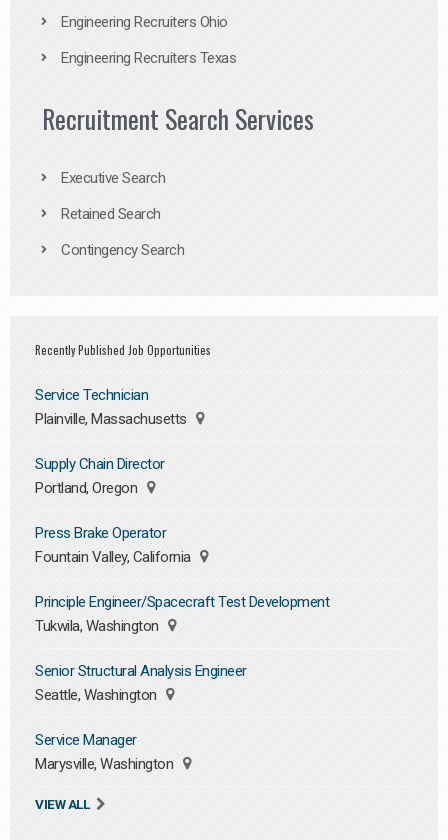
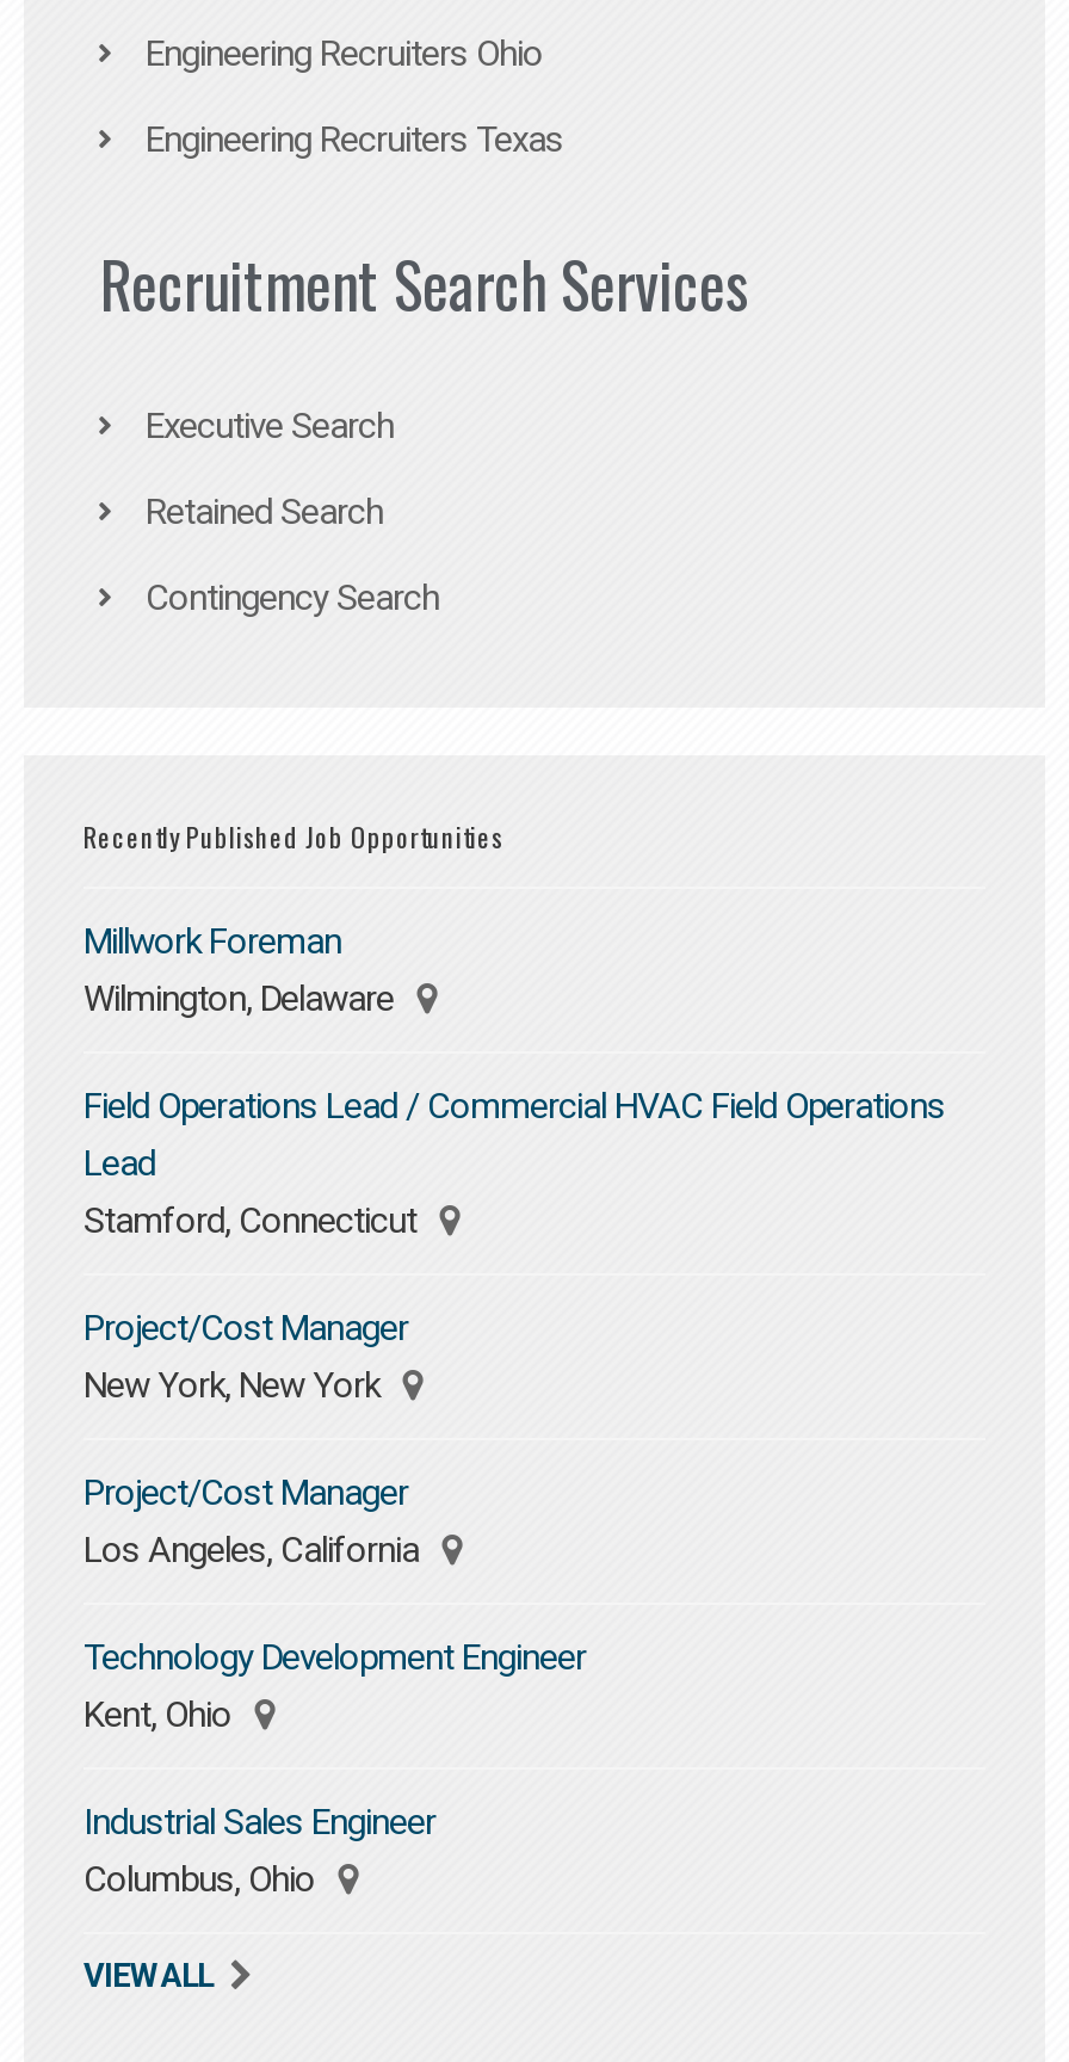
[35,386,190,428] Service Technician | Plainville, Massachusetts -> [84,921,402,1021] Millwork Foreman | Wilmington, Delaware
[35,455,164,497] Supply Chain Director | Portland, Oregon -> [84,1086,945,1243] Field Operations Lead / Commercial HVAC Field Operations | Lead | Stamford, Connecticut
[35,524,194,566] Press Brake Operator | Fountain Valley, California -> [84,1308,408,1408] Project/Cost Manager | New York, New York
[35,593,329,635] Principle Engineer/Spacecraft Test Development | Tukwila, Washington -> [84,1473,427,1573] Project/Cost Manager | Los Angeles, California
[35,662,246,704] Senior Structural Analysis Engineer | Seattle, Washington -> [84,1637,586,1737] Technology Development Engineer | Kent, Ohio
[35,731,176,773] Service Manager | Marysville, Washington -> [84,1802,435,1902] Industrial Sales Engineer | Columbus, Ohio

